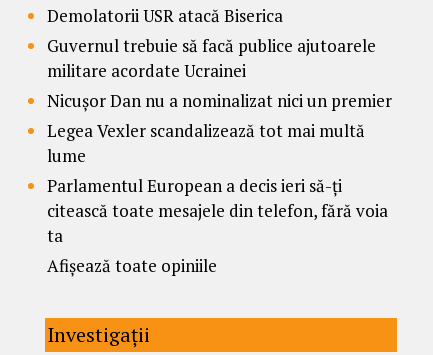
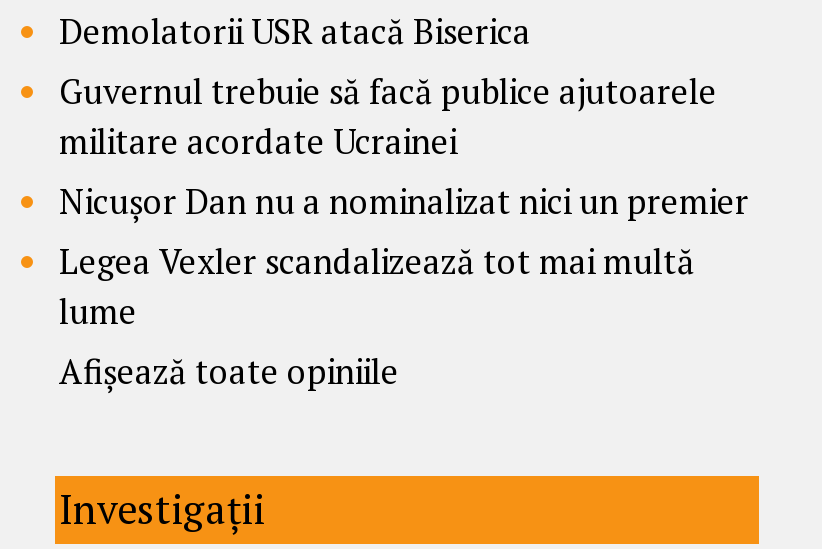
[47,174,388,247] Parlamentul European a decis ieri să-ți | citească toate mesajele din telefon, fără voia | ta -> none

